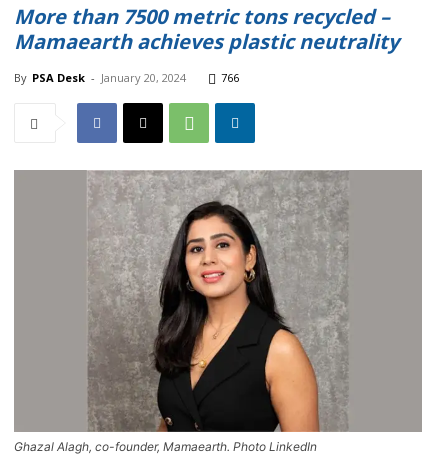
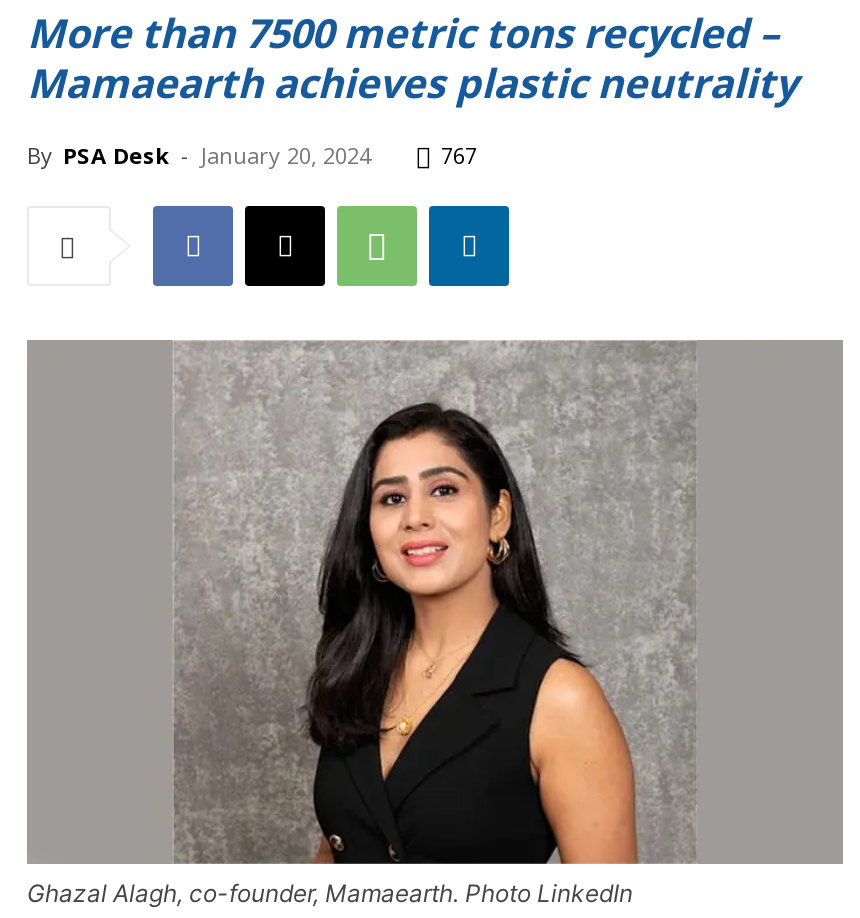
[221,70,239,85] 766 -> [441,140,477,170] 767

